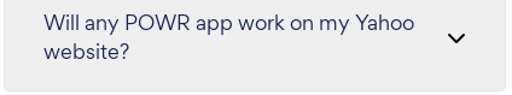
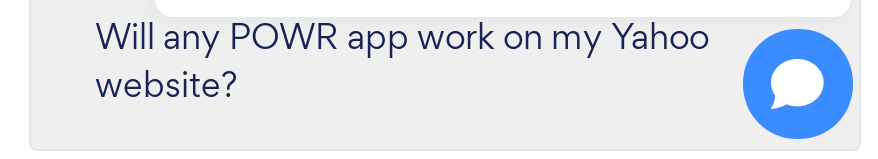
none -> [741,26,855,142] [image]

